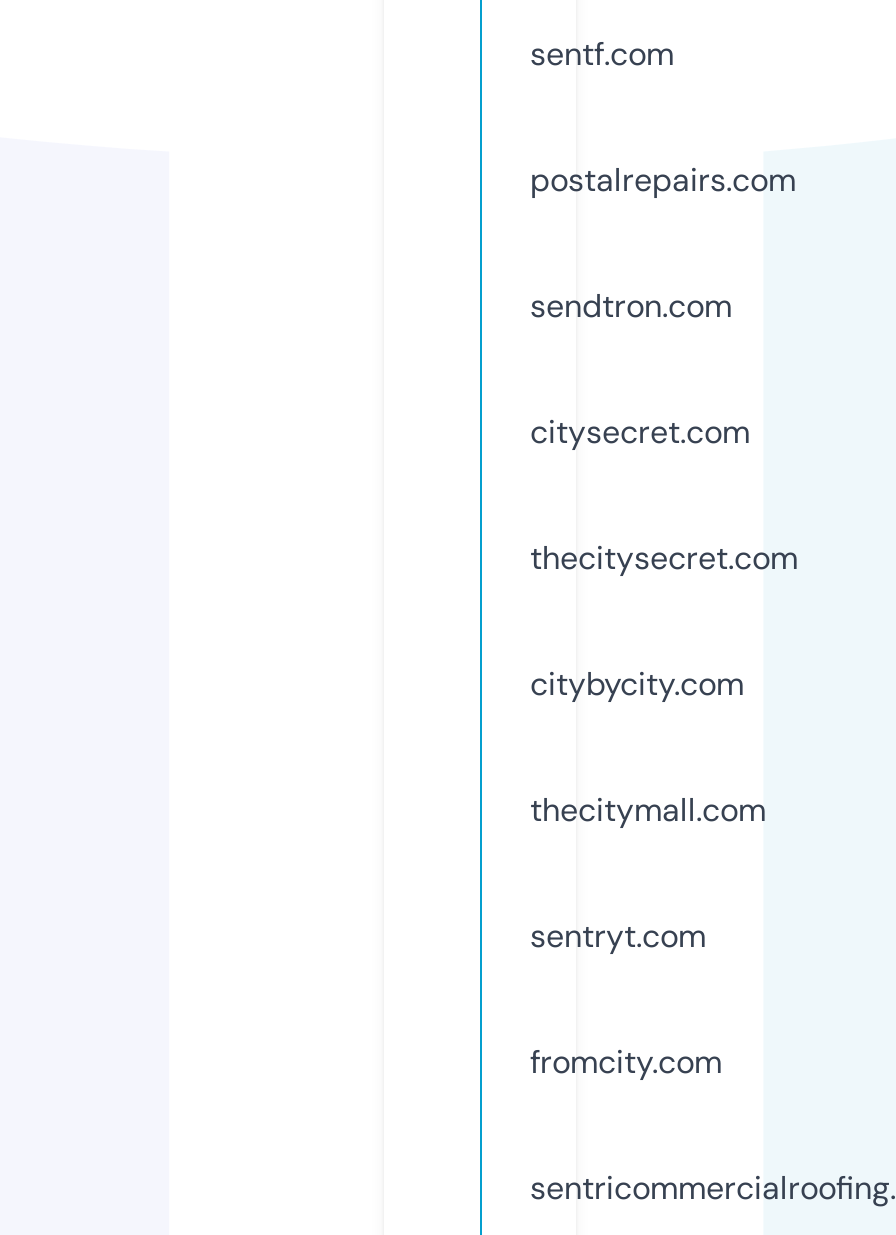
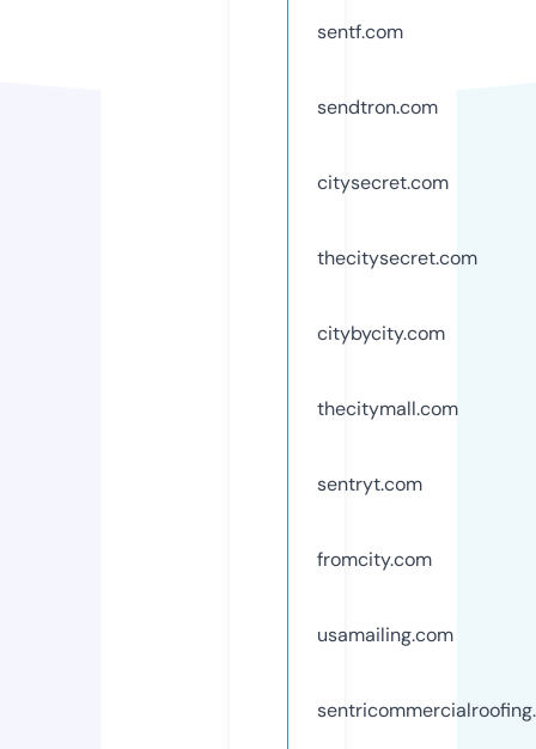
[530,159,796,201] postalrepairs.com -> none
moved [530,285,798,1083] -> [317,94,477,572]: sendtron.com | citysecret.com | thecitysecret.com | citybycity.com | thecitymall.com | sentryt.com | fromcity.com
none -> [317,622,453,647] usamailing.com

